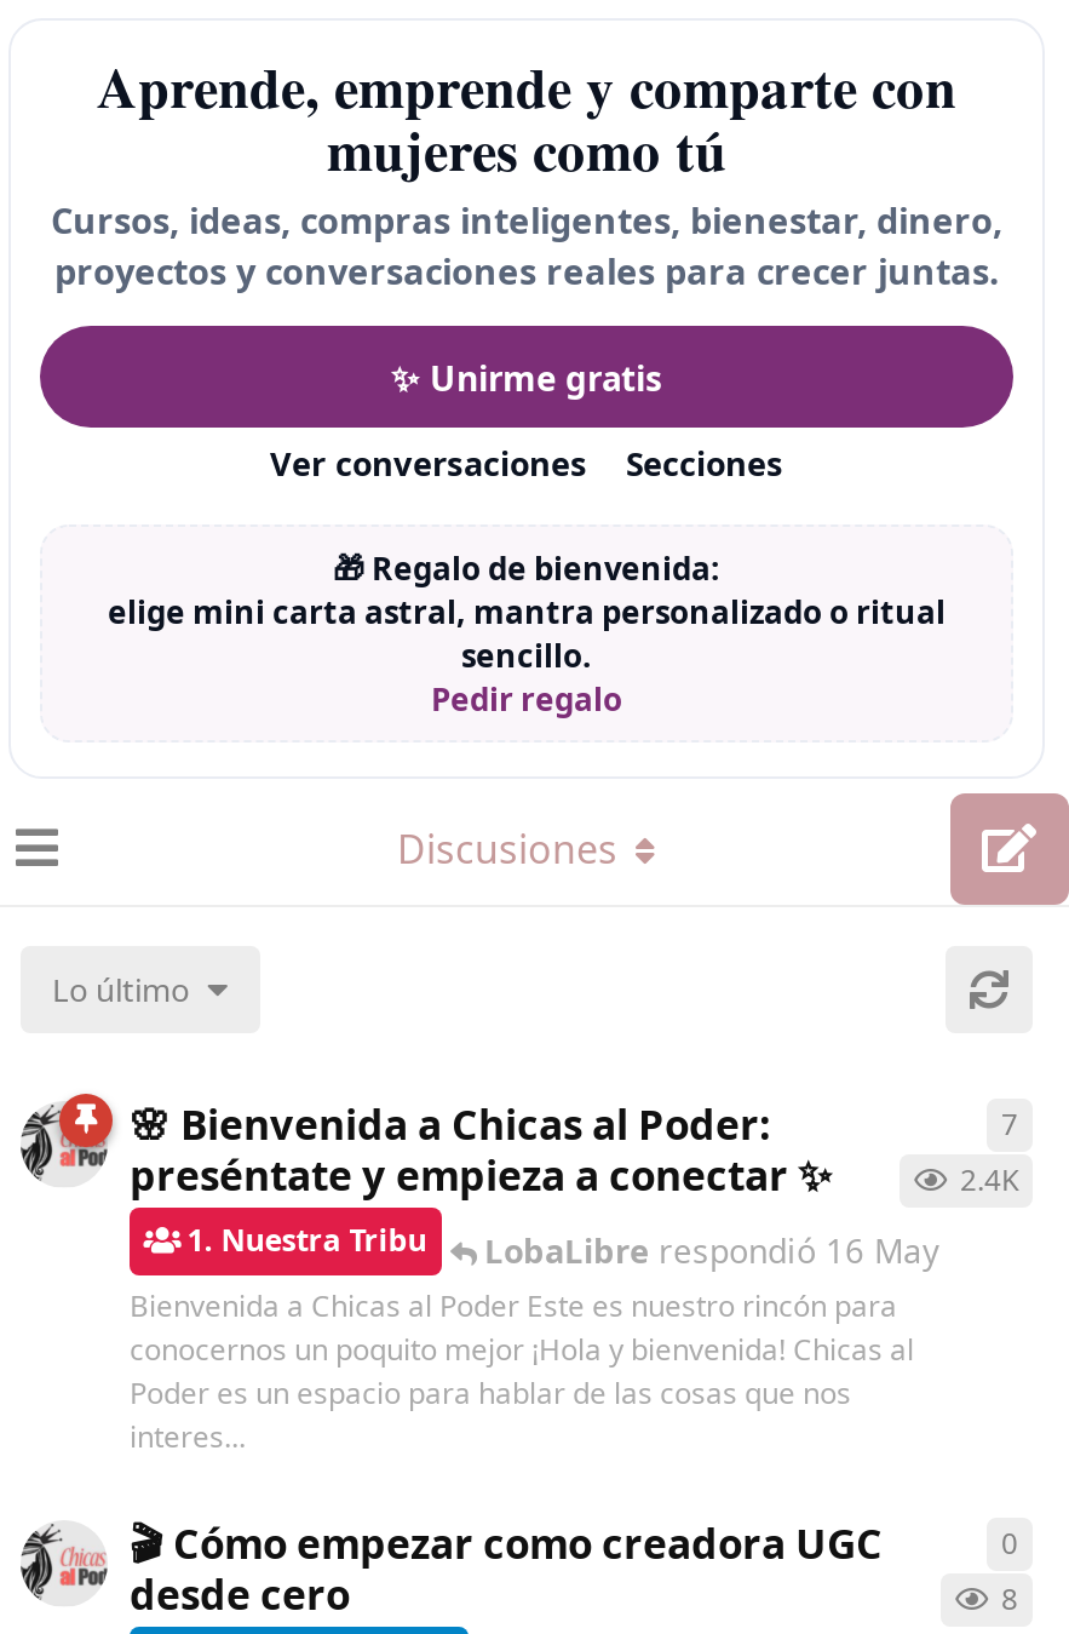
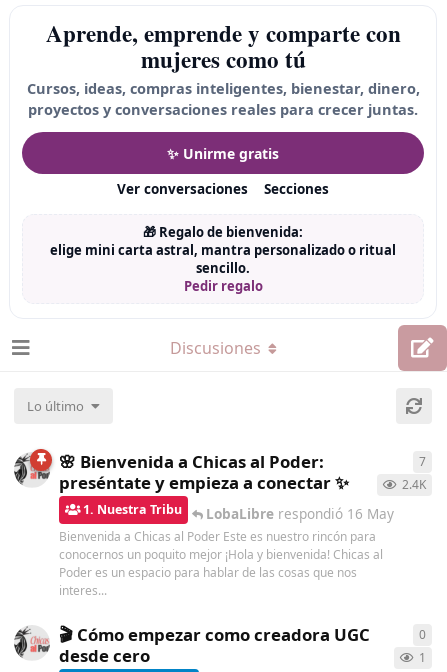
[1001,1579,1018,1620] 8 -> [419,649,426,666] 1

